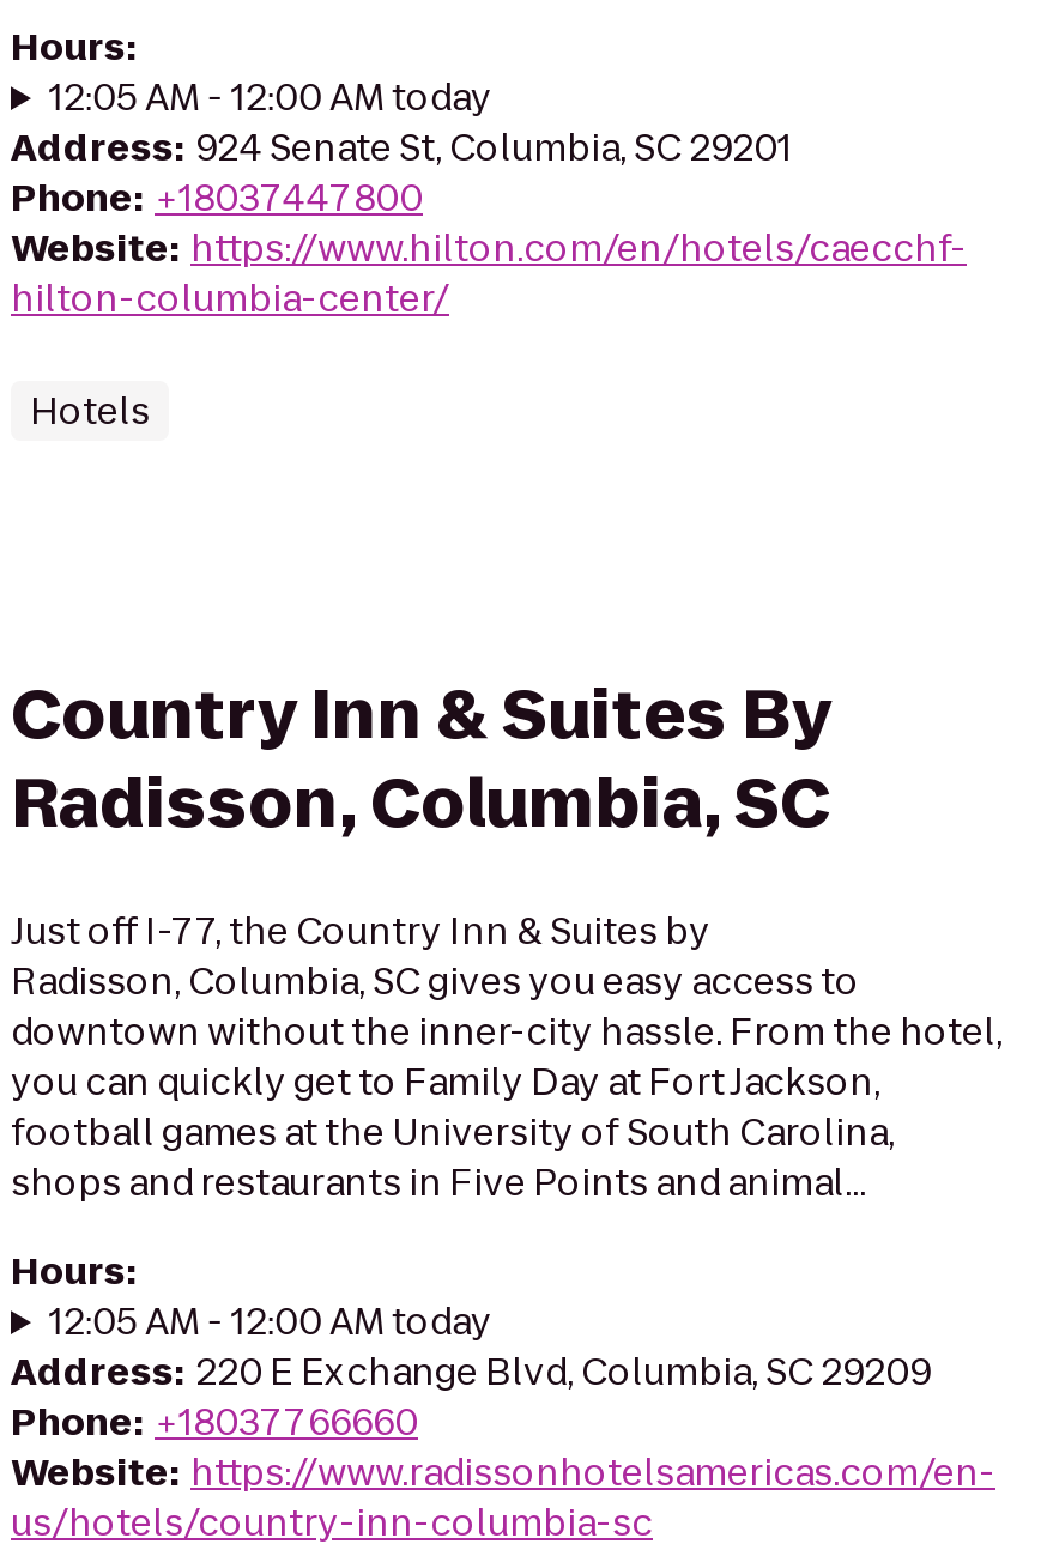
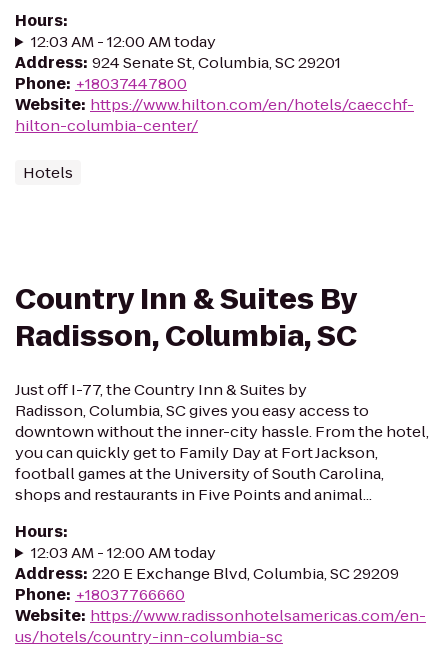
[49,72,492,122] 12:05 AM - 12:00 AM today -> [31,31,216,52] 12:03 AM - 12:00 AM today
[49,1296,492,1346] 12:05 AM - 12:00 AM today -> [31,542,216,563] 12:03 AM - 12:00 AM today

